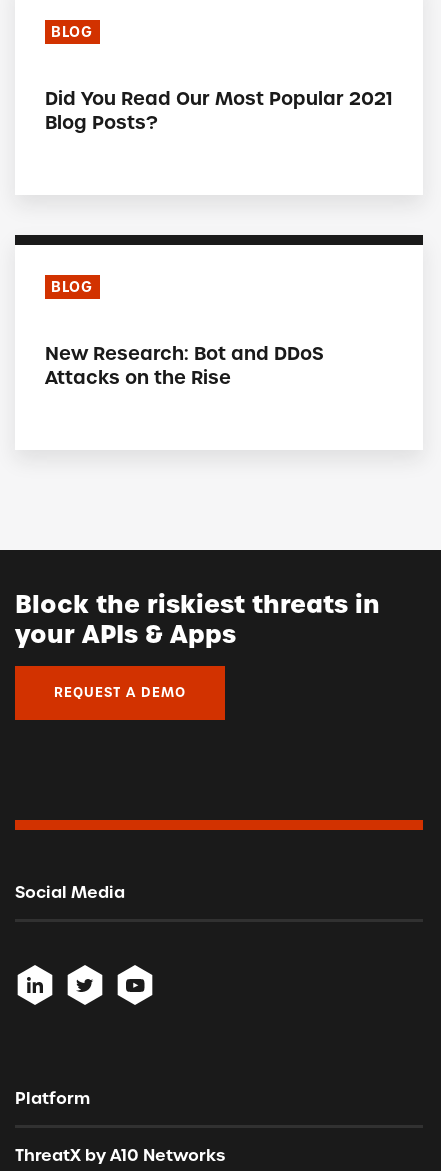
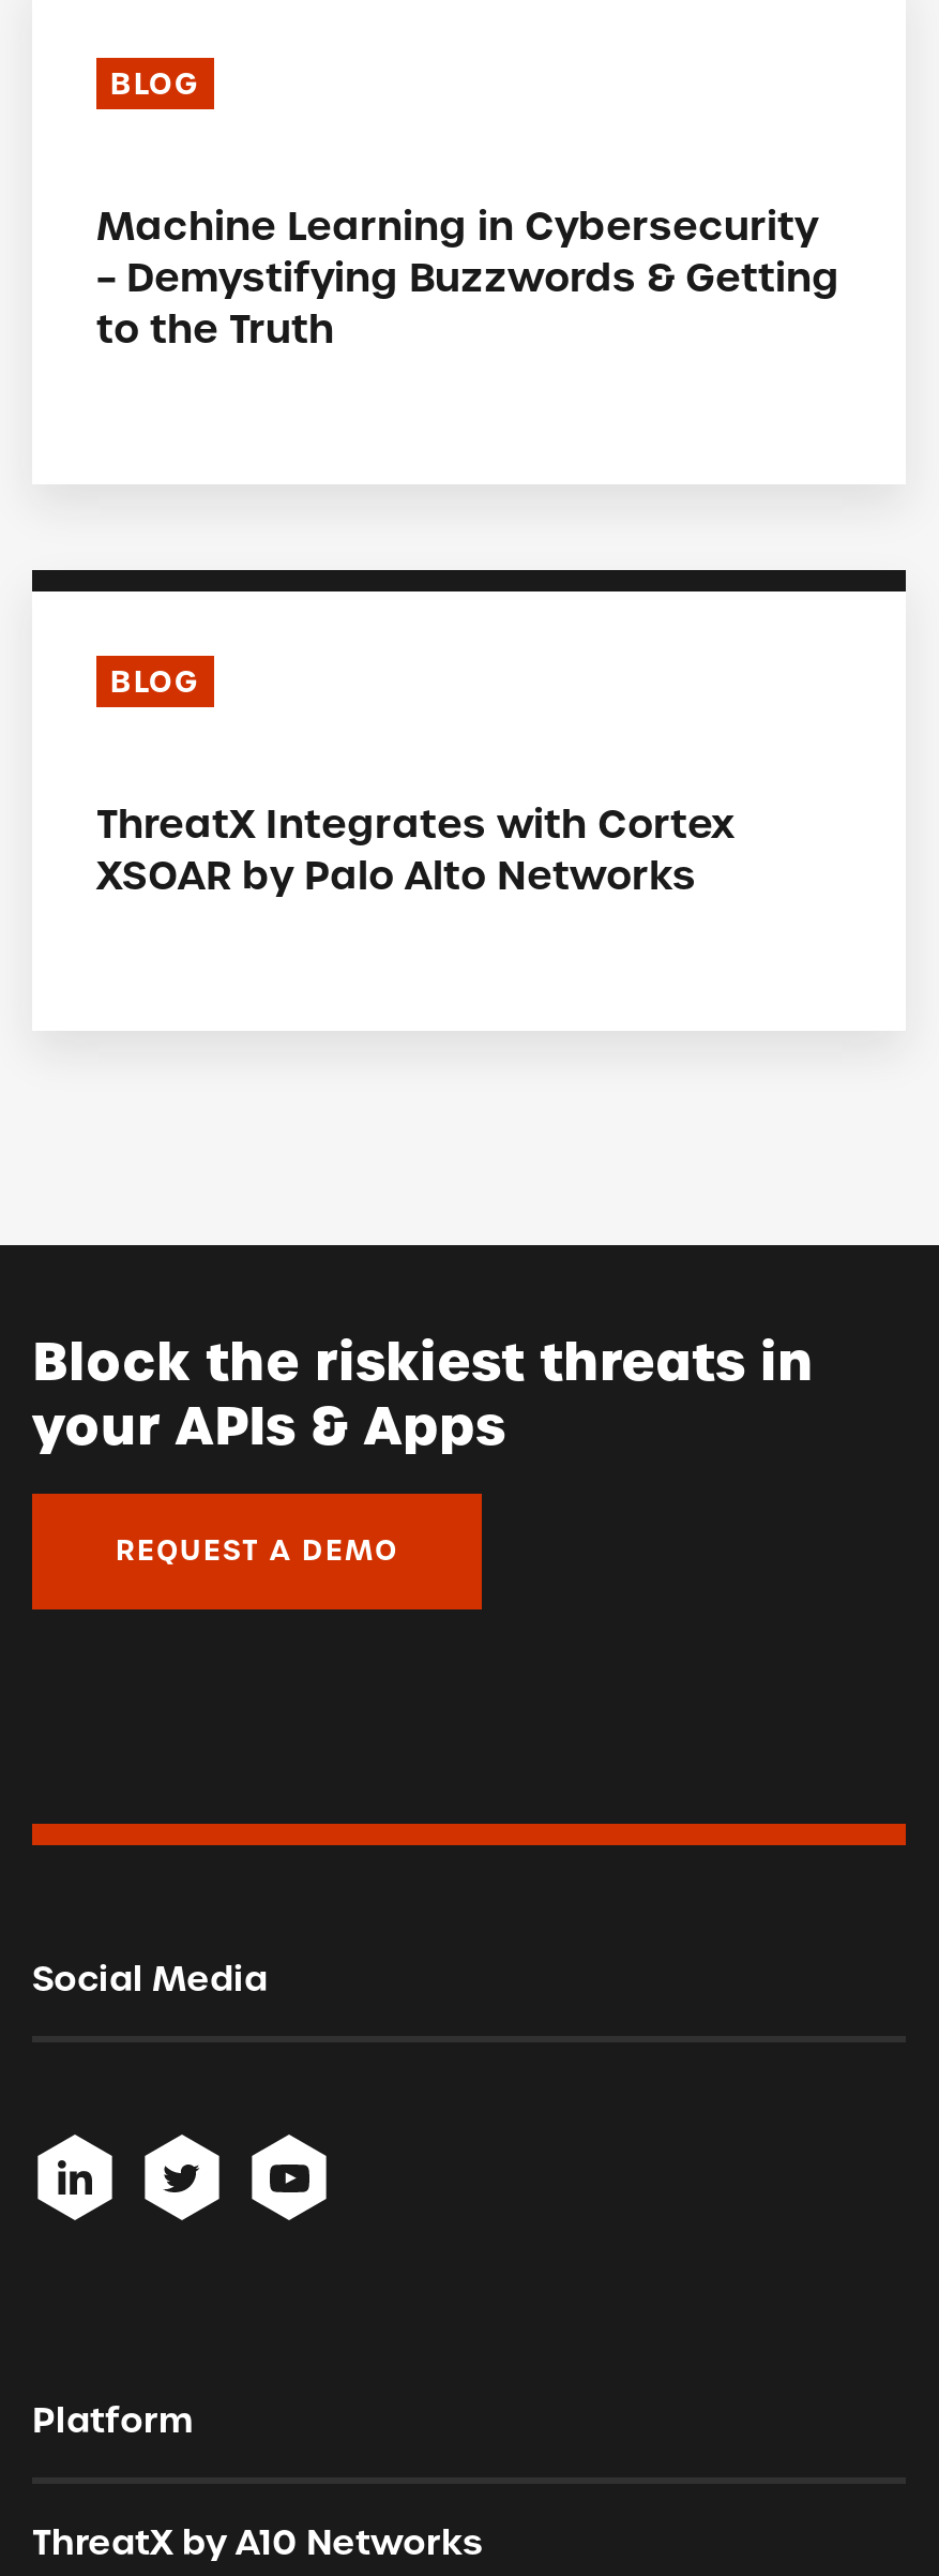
[45,86,393,135] Did You Read Our Most Popular 2021 | Blog Posts? -> [96,200,839,356] Machine Learning in Cybersecurity | – Demystifying Buzzwords & Getting | to the Truth
[45,341,324,390] New Research: Bot and DDoS | Attacks on the Rise -> [96,798,734,903] ThreatX Integrates with Cortex | XSOAR by Palo Alto Networks

